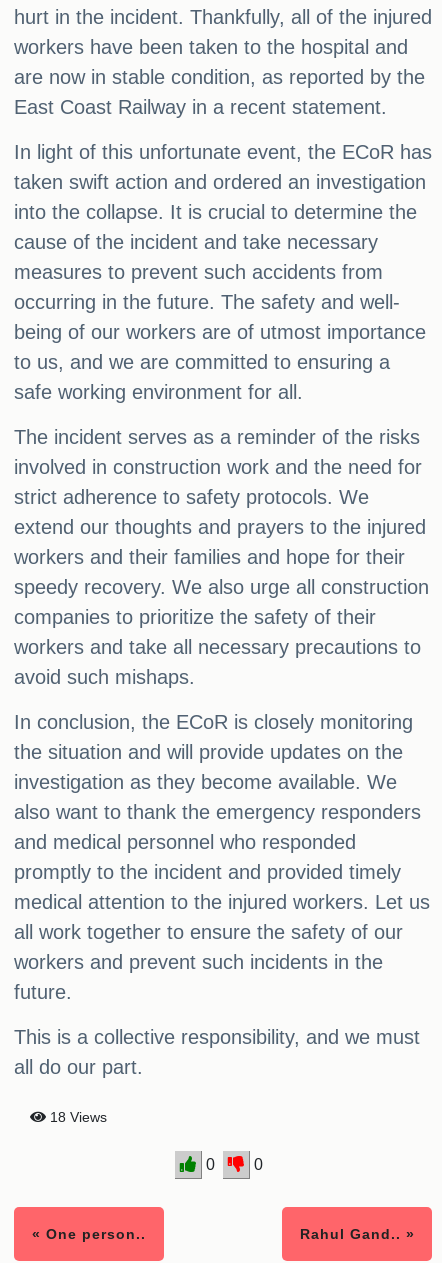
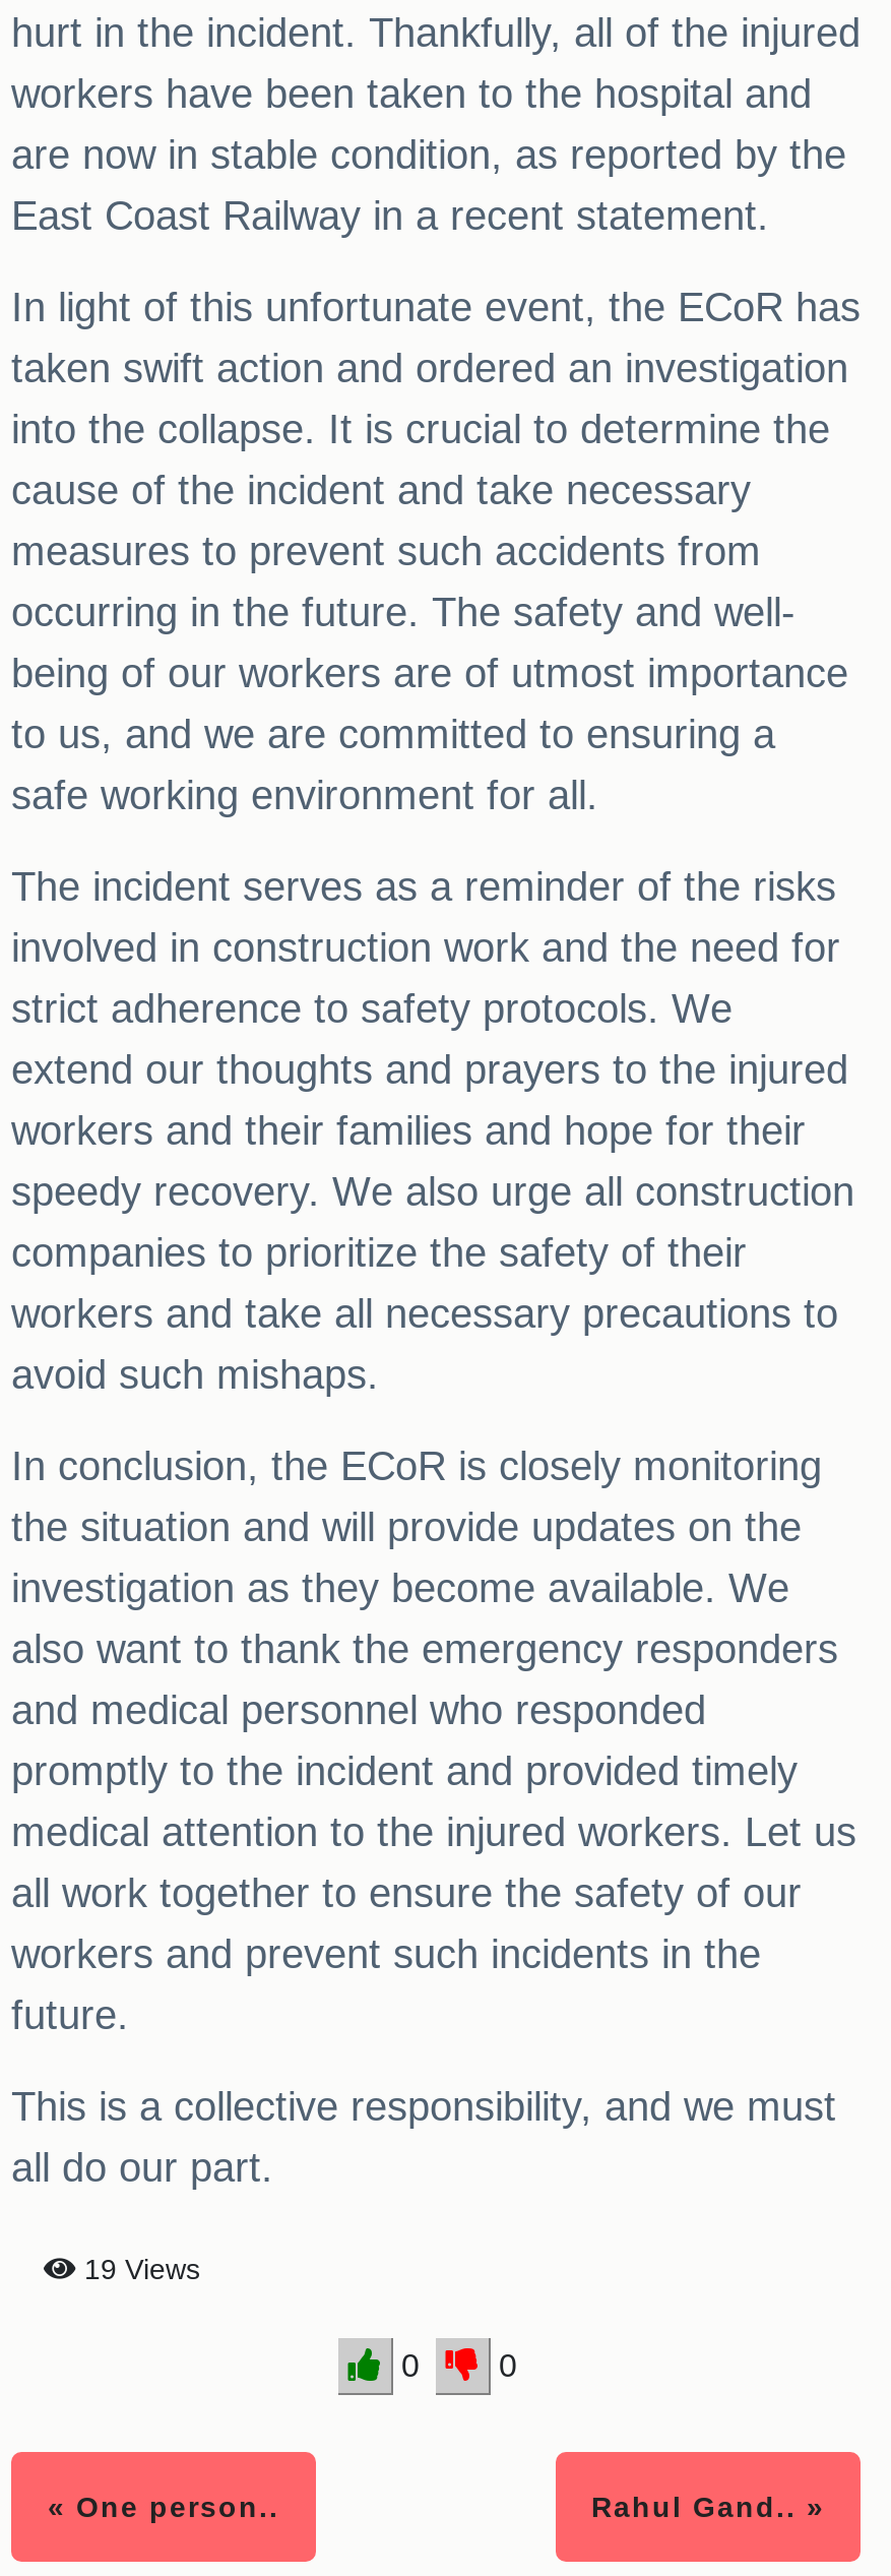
[46,1109,107,1125] 18 Views -> [76,2254,200,2286] 19 Views

